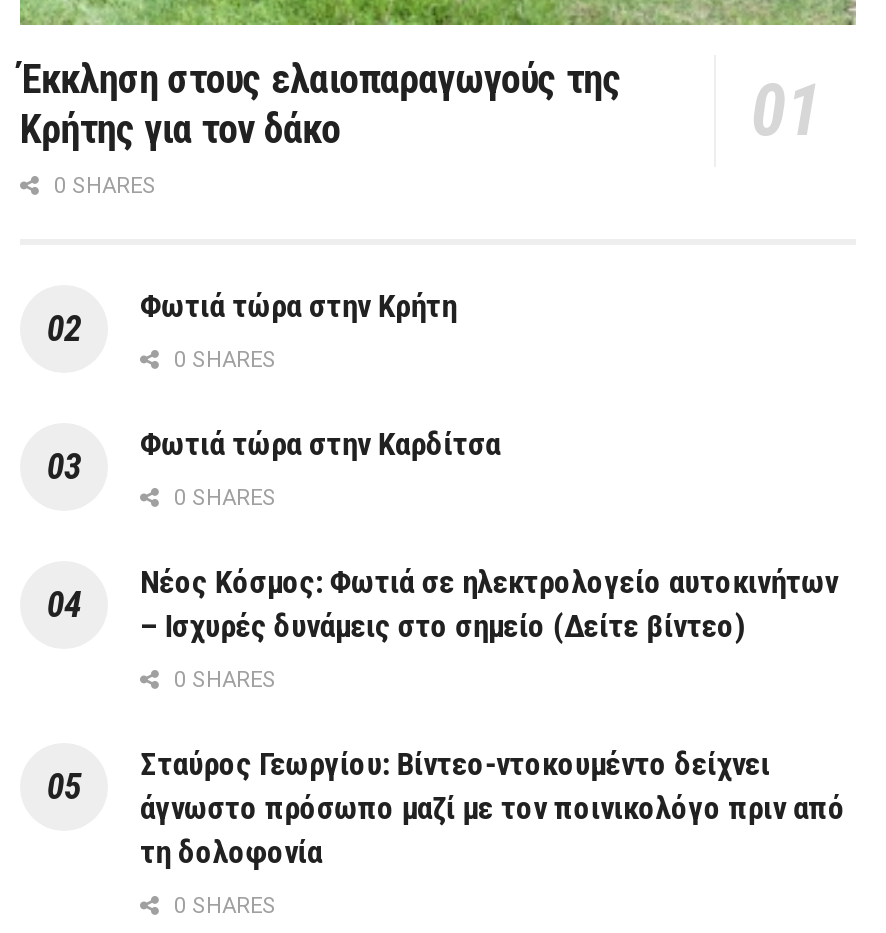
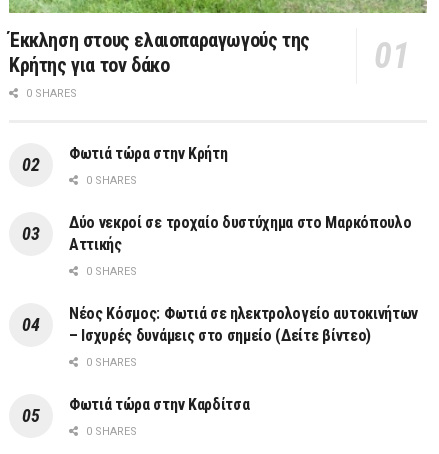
none -> [69,213,411,254] Δύο νεκροί σε τροχαίο δυστύχημα στο Μαρκόπουλο | Αττικής
moved [140,426,501,464] -> [69,395,249,414]: Φωτιά τώρα στην Καρδίτσα
moved [140,486,838,694] -> [69,265,418,369]: 0 SHARES | Νέος Κόσμος: Φωτιά σε ηλεκτρολογείο αυτοκινήτων | – Ισχυρές δυνάμεις στο σημείο (Δείτε βίντεο) | 0 SHARES
[140,746,845,872] Σταύρος Γεωργίου: Βίντεο-ντοκουμέντο δείχνει | άγνωστο πρόσωπο μαζί με τον ποινικολόγο πριν από | τη δολοφονία -> none

